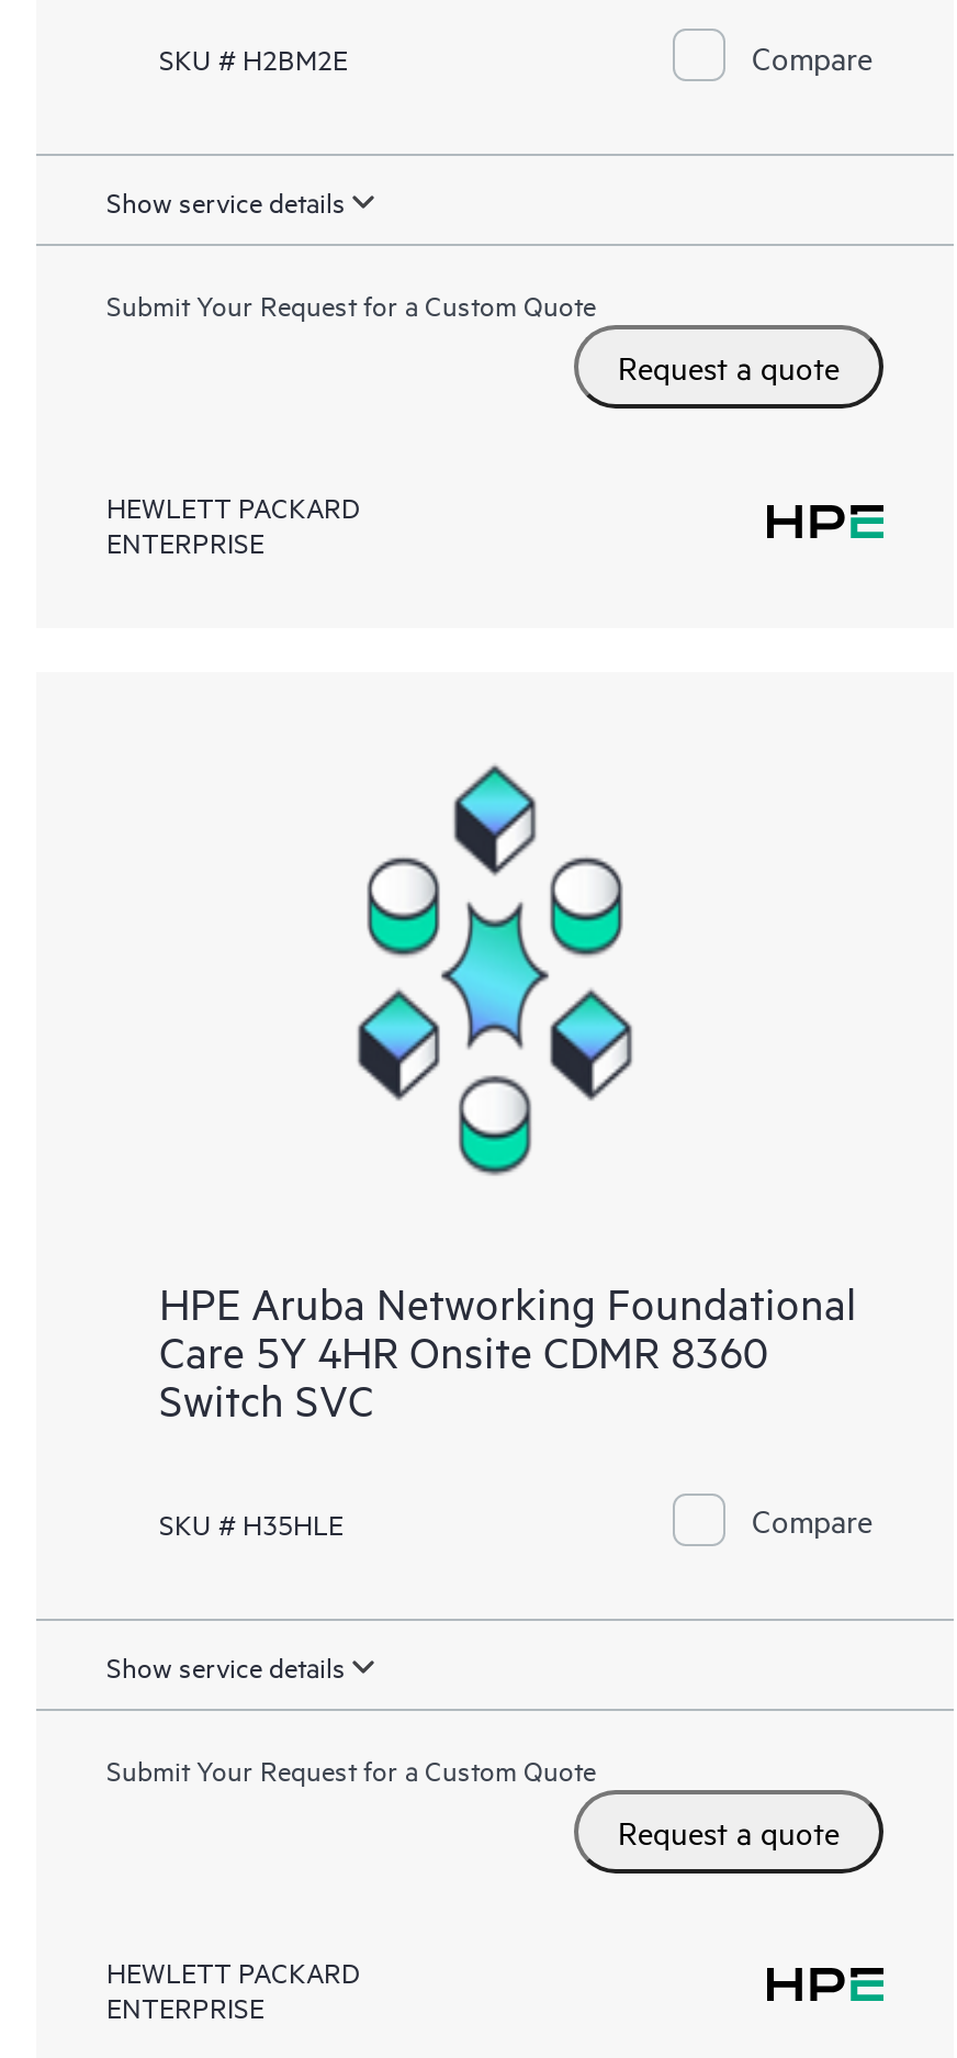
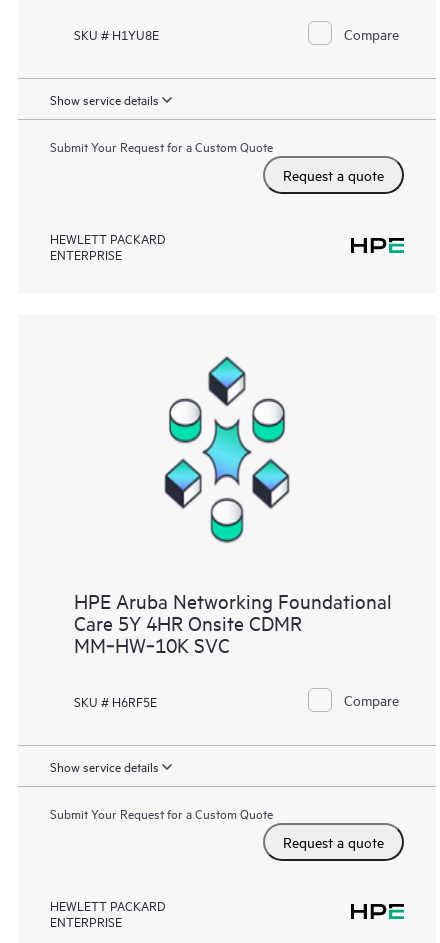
[159,37,348,77] SKU # H2BM2E -> [74,25,159,43] SKU # H1YU8E
[159,1323,767,1426] Care 5Y 4HR Onsite CDMR 8360 | Switch SVC -> [74,610,302,657] Care 5Y 4HR Onsite CDMR | MM‑HW‑10K SVC
[159,1501,344,1541] SKU # H35HLE -> [74,691,157,709] SKU # H6RF5E

